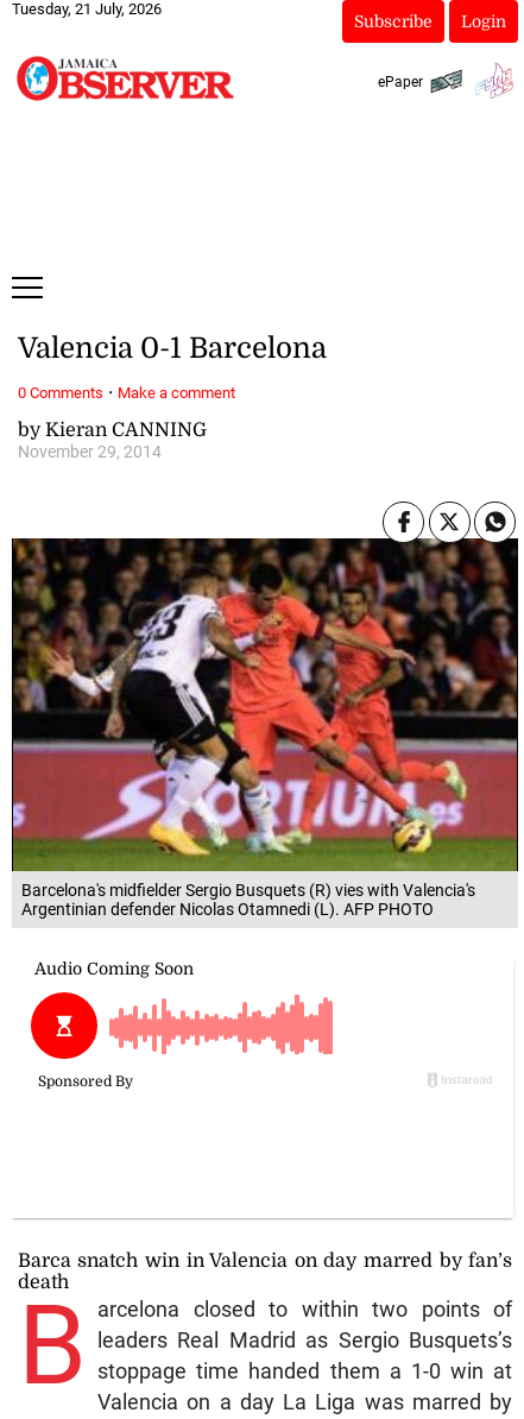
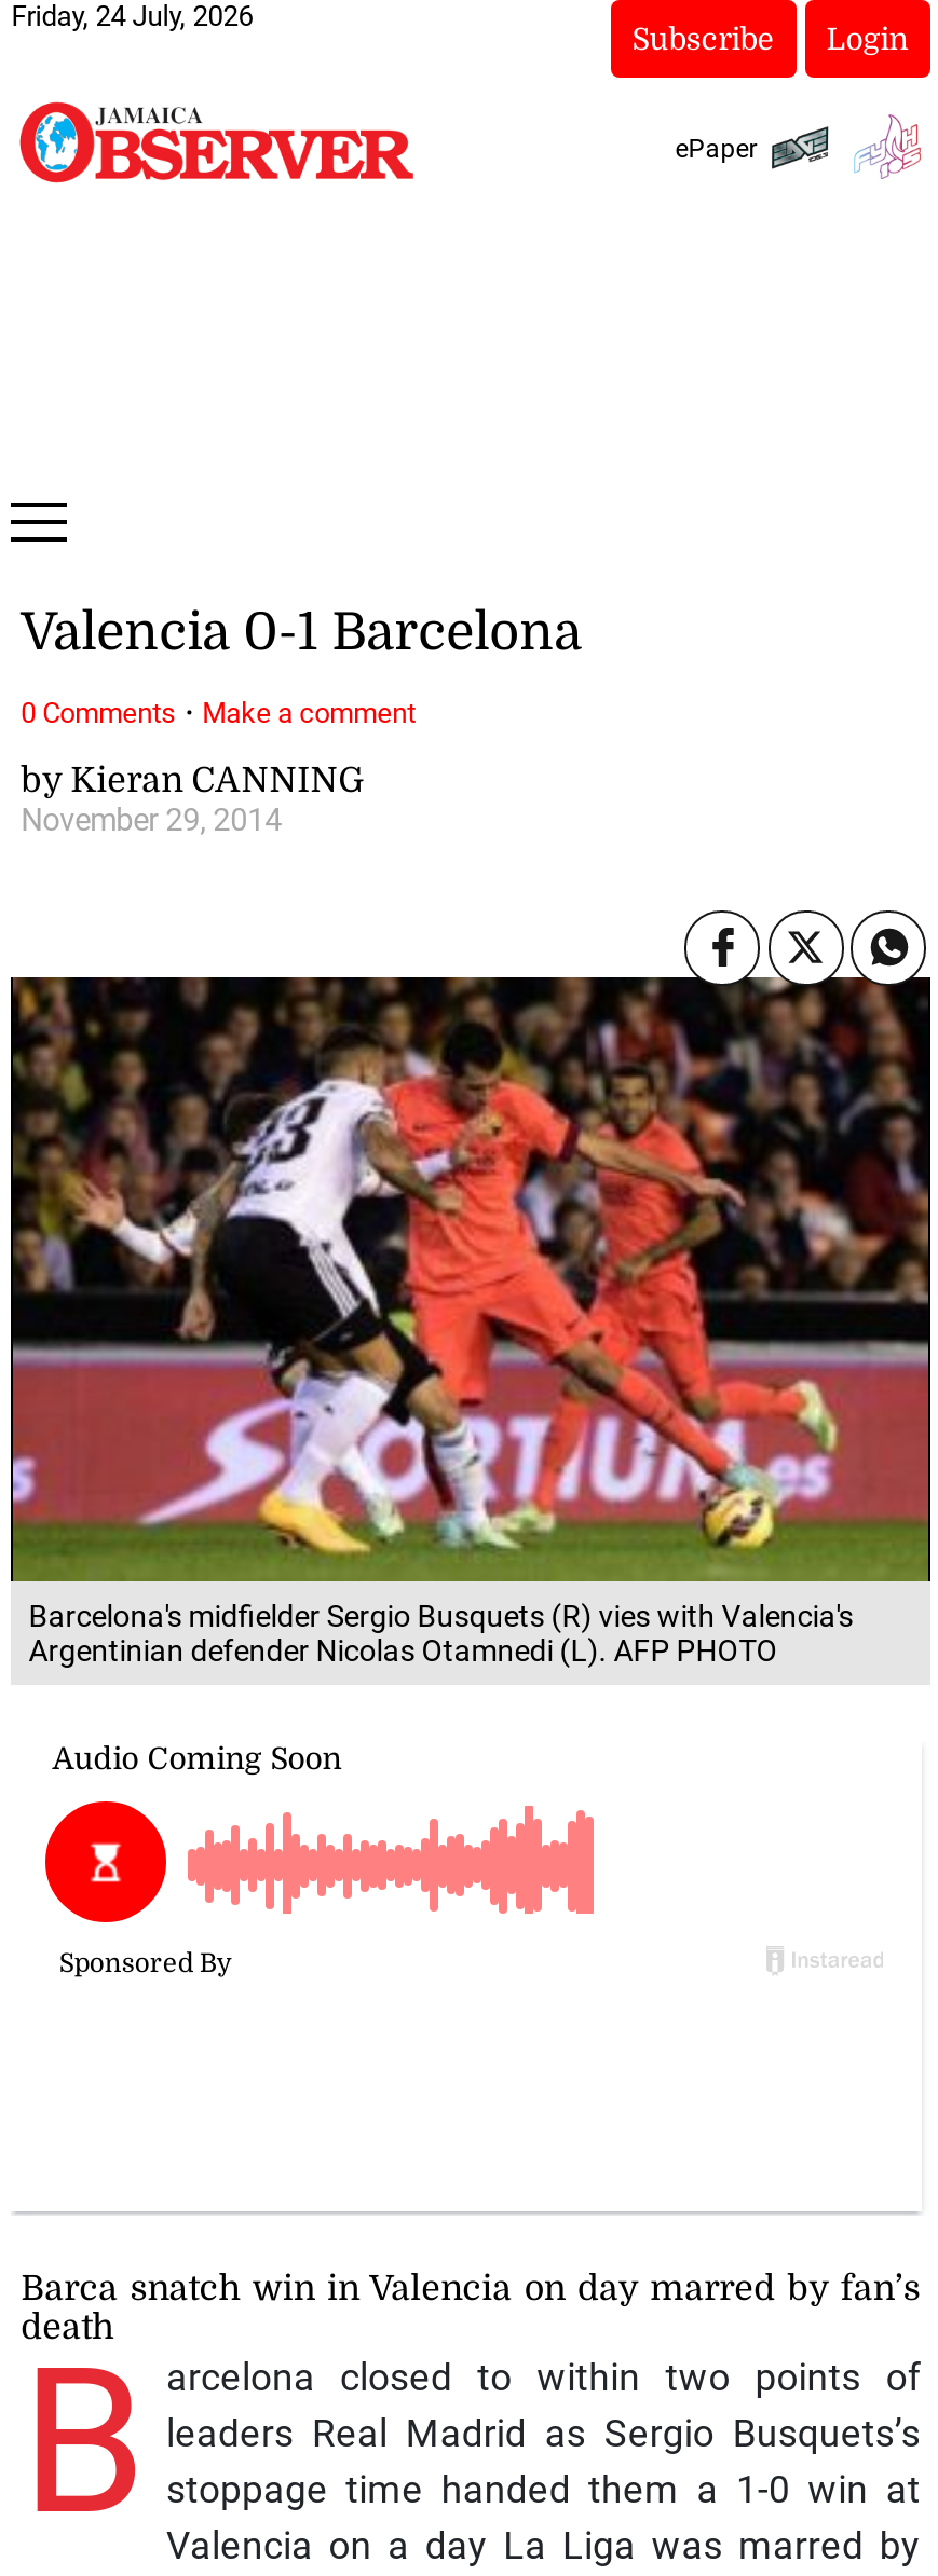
[12,0,162,18] Tuesday, 21 July, 2026 -> [11,0,253,32] Friday, 24 July, 2026

